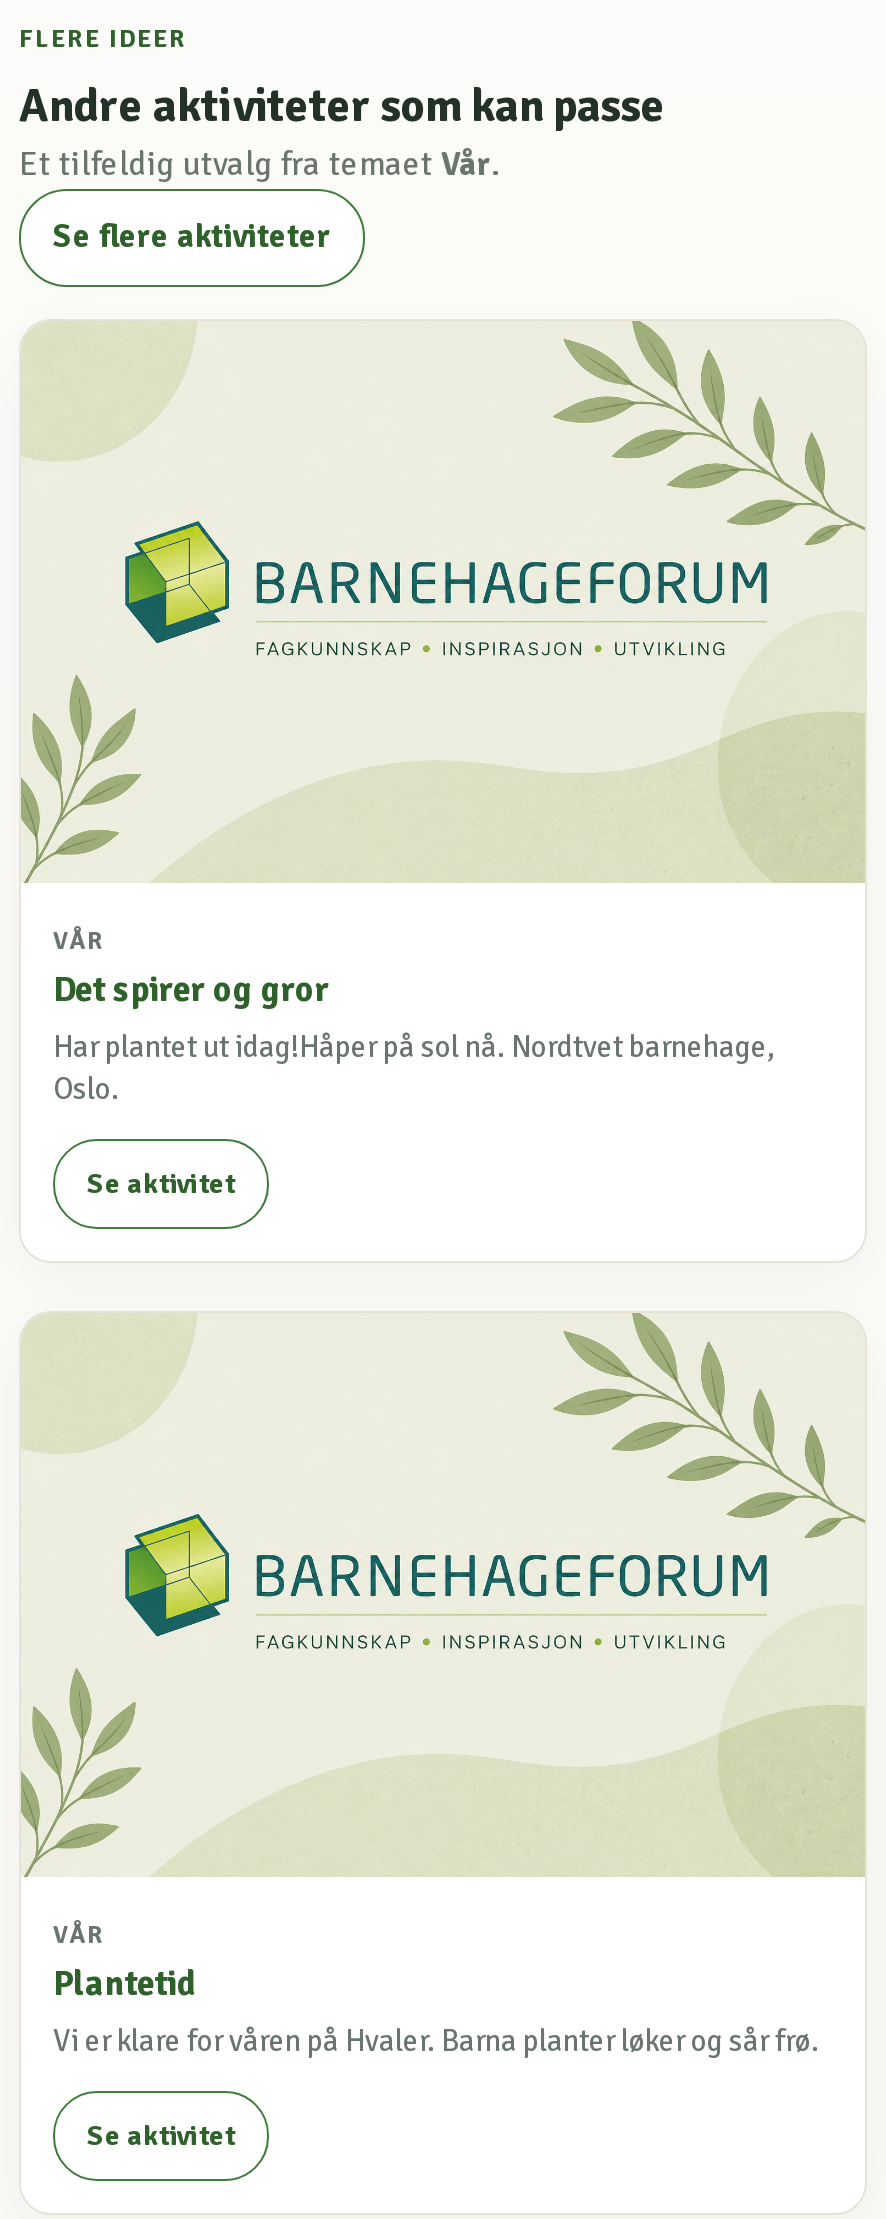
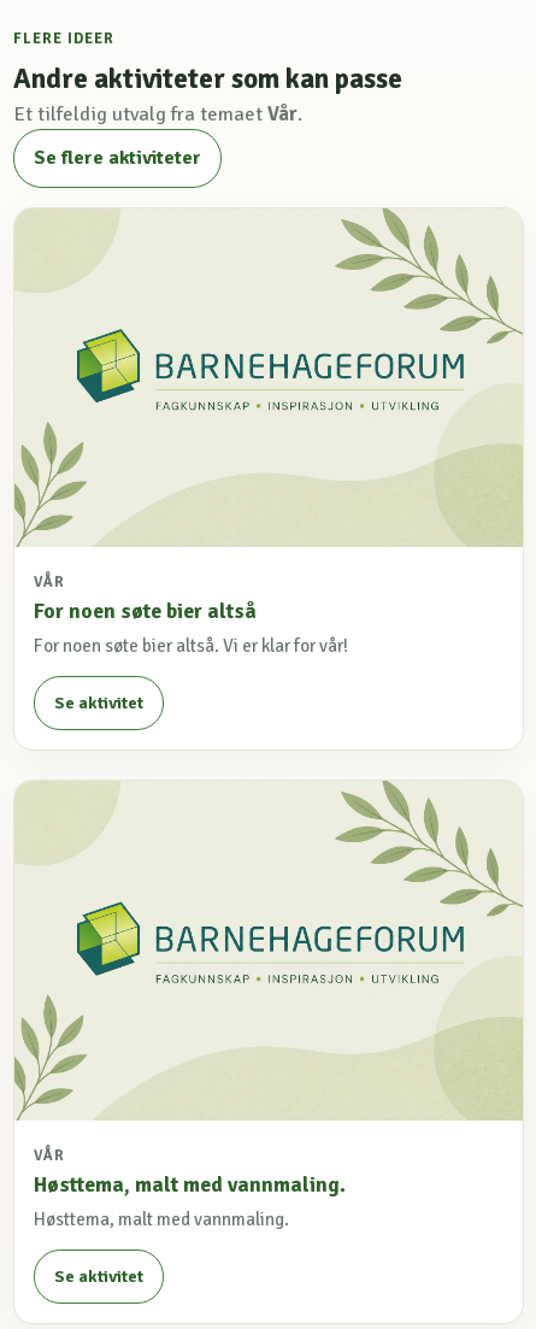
[53,968,775,1108] Det spirer og gror | Har plantet ut idag!Håper på sol nå. Nordtvet barnehage, | Oslo. -> [34,598,348,657] For noen søte bier altså | For noen søte bier altså. Vi er klar for vår!
[53,1962,819,2060] Plantetid | Vi er klare for våren på Hvaler. Barna planter løker og sår frø. -> [34,1172,346,1231] Høsttema, malt med vannmaling. | Høsttema, malt med vannmaling.

